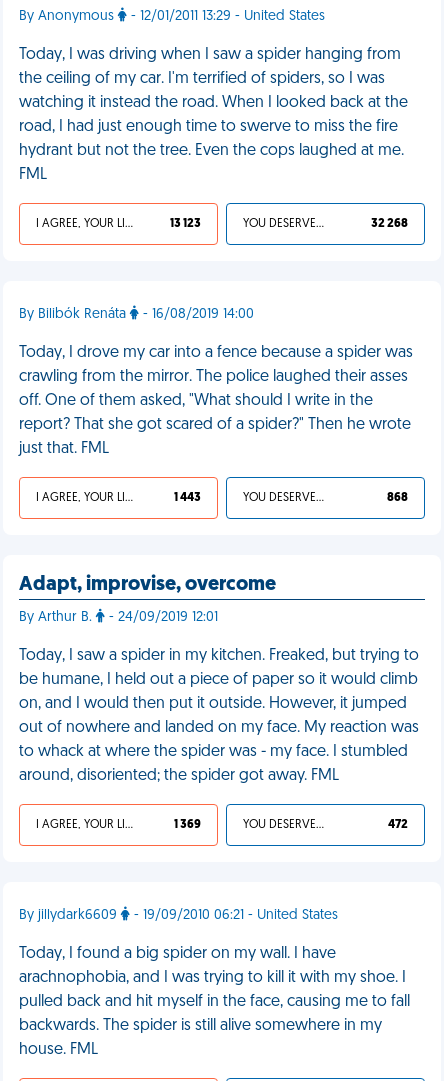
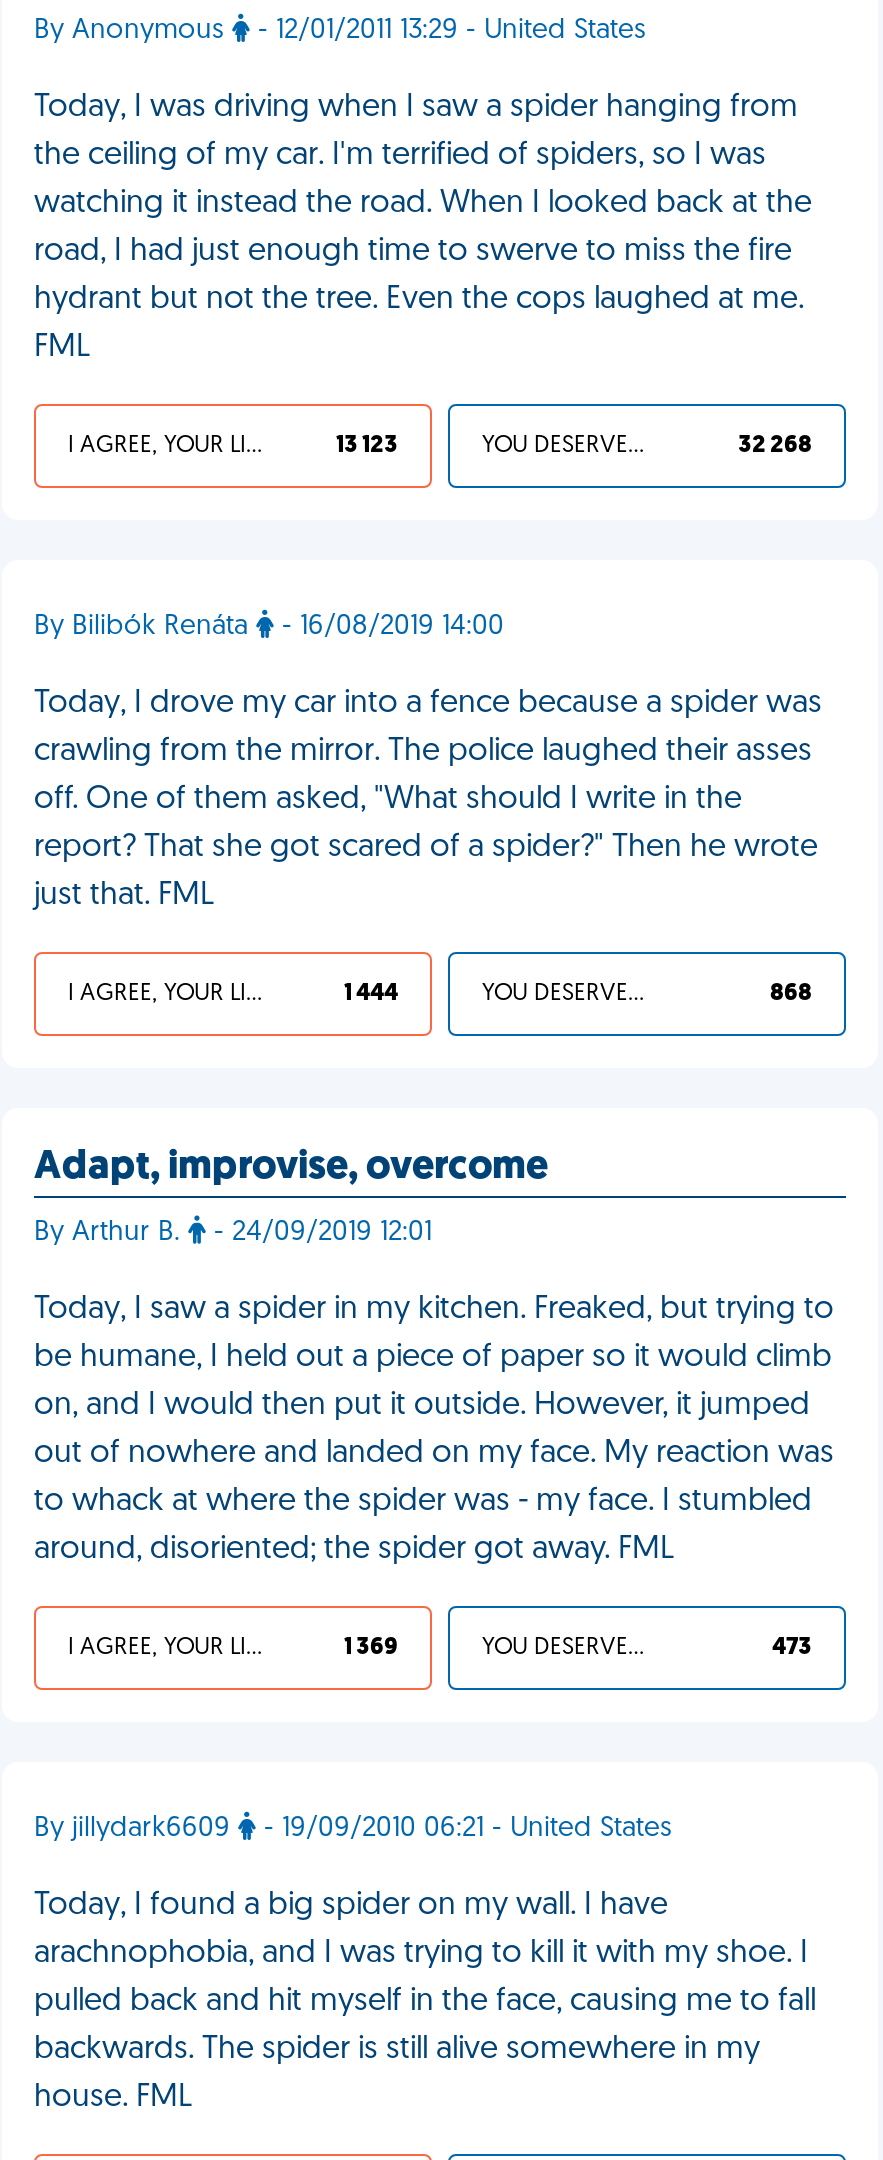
[174,492,201,504] 1 443 -> [344,982,398,1006] 1 444
[388,819,408,831] 472 -> [772,1636,812,1660] 473

